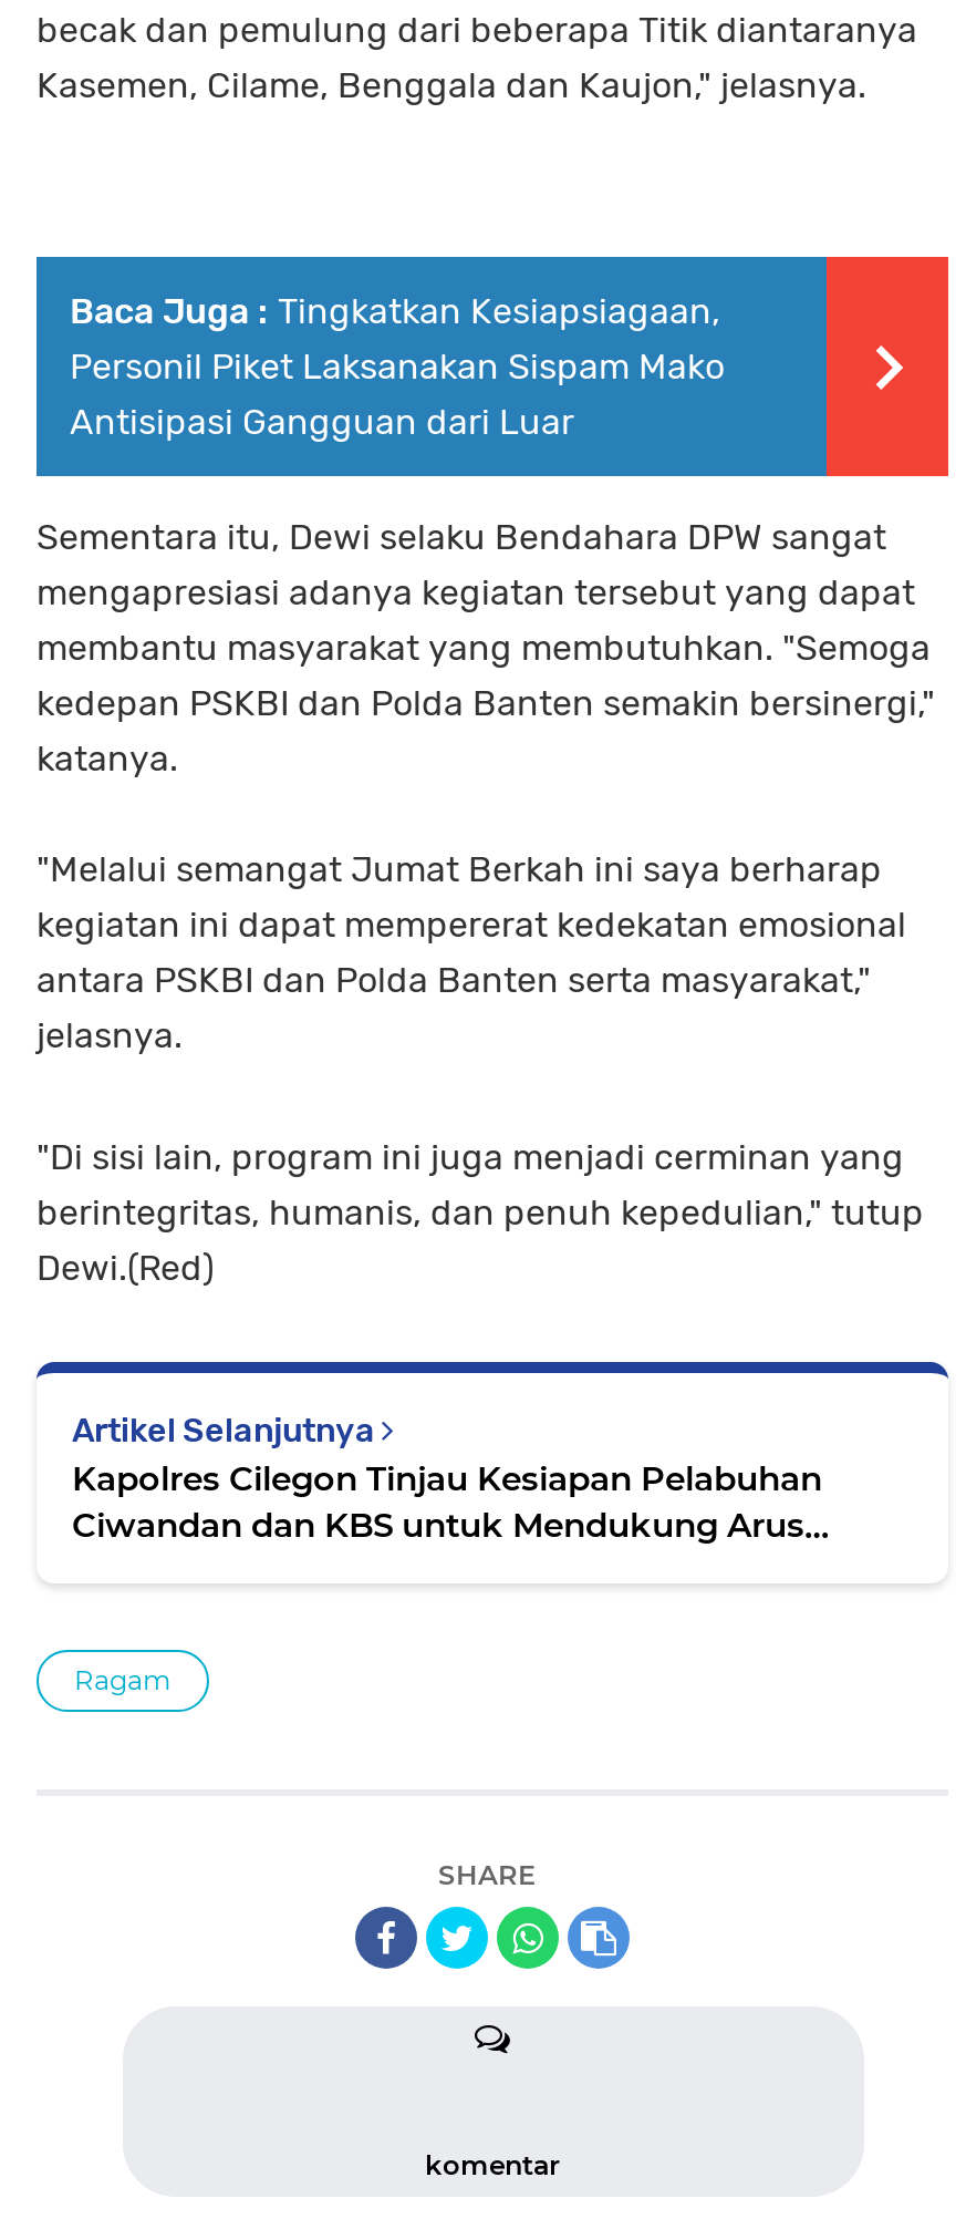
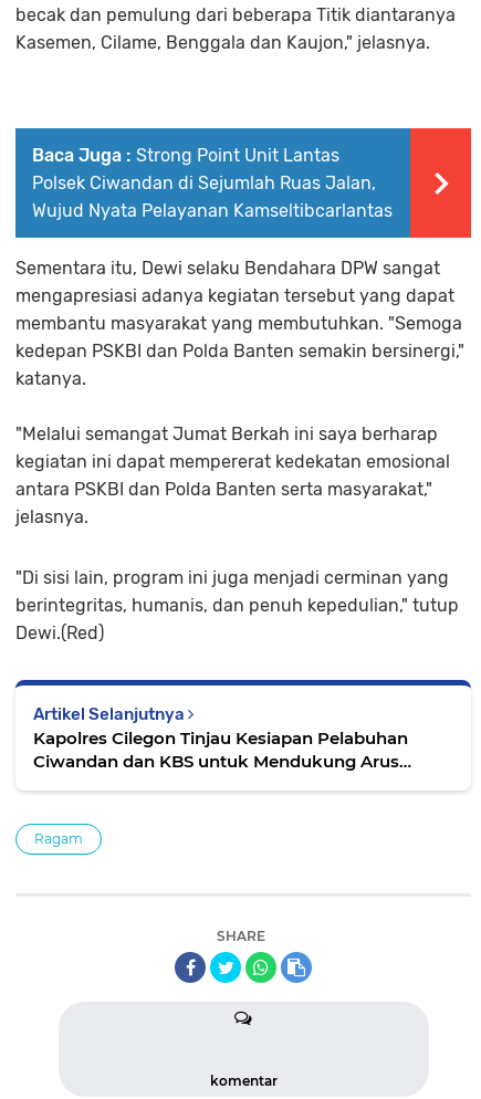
[70,291,725,444] Baca Juga : Tingkatkan Kesiapsiagaan, | Personil Piket Laksanakan Sispam Mako | Antisipasi Gangguan dari Luar -> [32,145,393,221] Baca Juga : Strong Point Unit Lantas | Polsek Ciwandan di Sejumlah Ruas Jalan, | Wujud Nyata Pelayanan Kamseltibcarlantas

